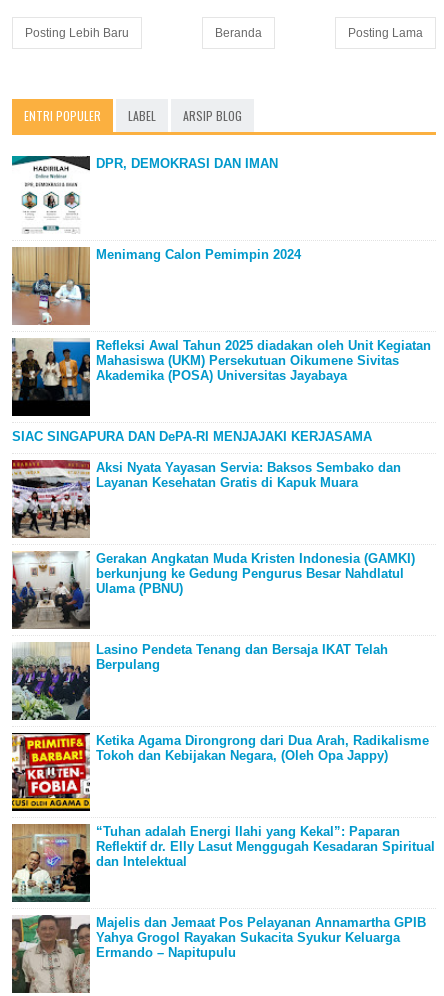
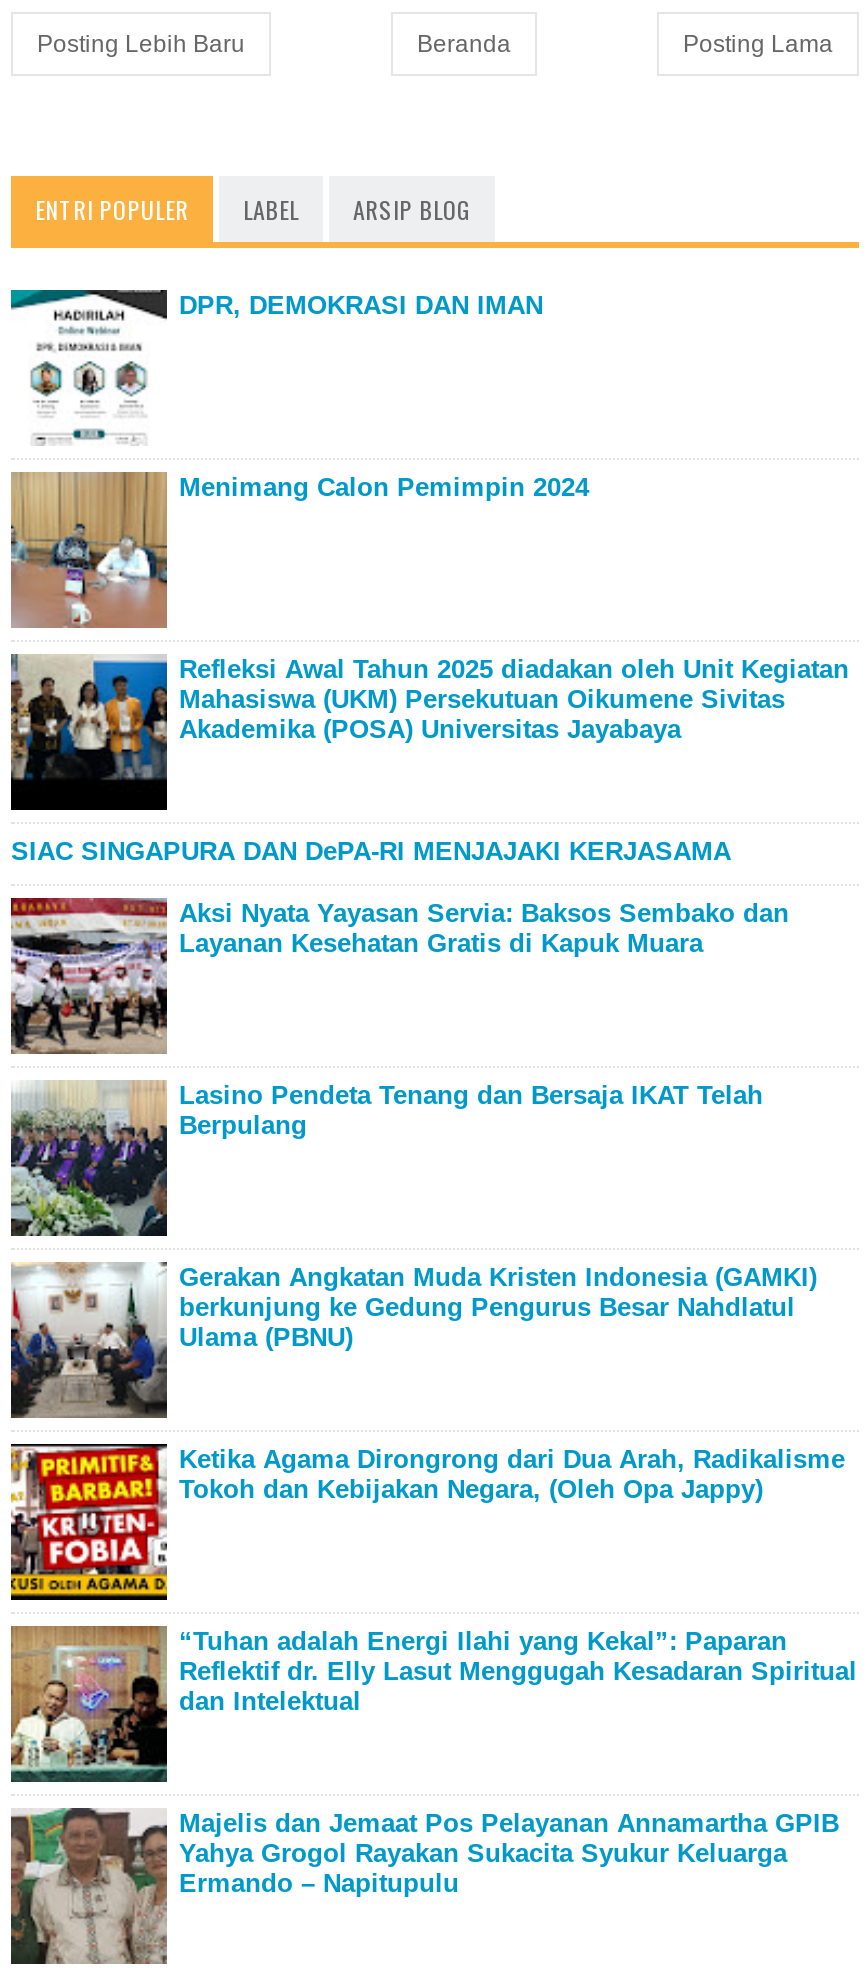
moved [96,551,415,596] -> [179,1262,817,1352]: Gerakan Angkatan Muda Kristen Indonesia (GAMKI) | berkunjung ke Gedung Pengurus Besar Nahdlatul | Ulama (PBNU)
moved [12,642,388,720] -> [11,1080,763,1238]: [image] | Lasino Pendeta Tenang dan Bersaja IKAT Telah | Berpulang

